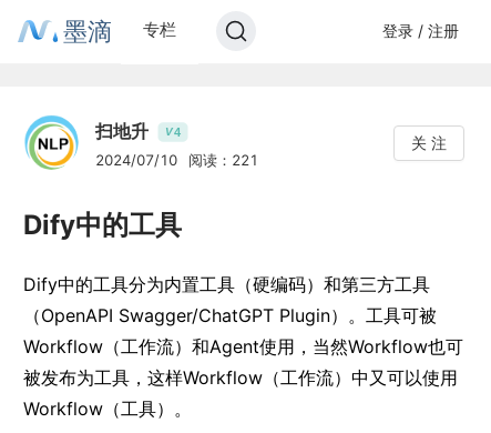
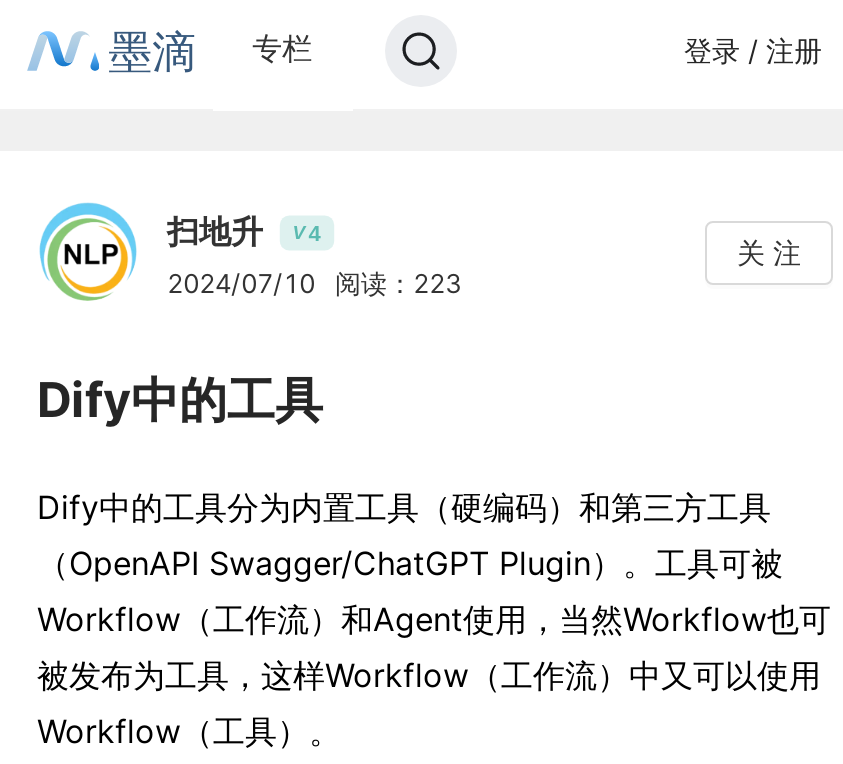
[95,151,258,169] 2024/07/10 阅读：221 -> [167,267,461,299] 2024/07/10 阅读：223

